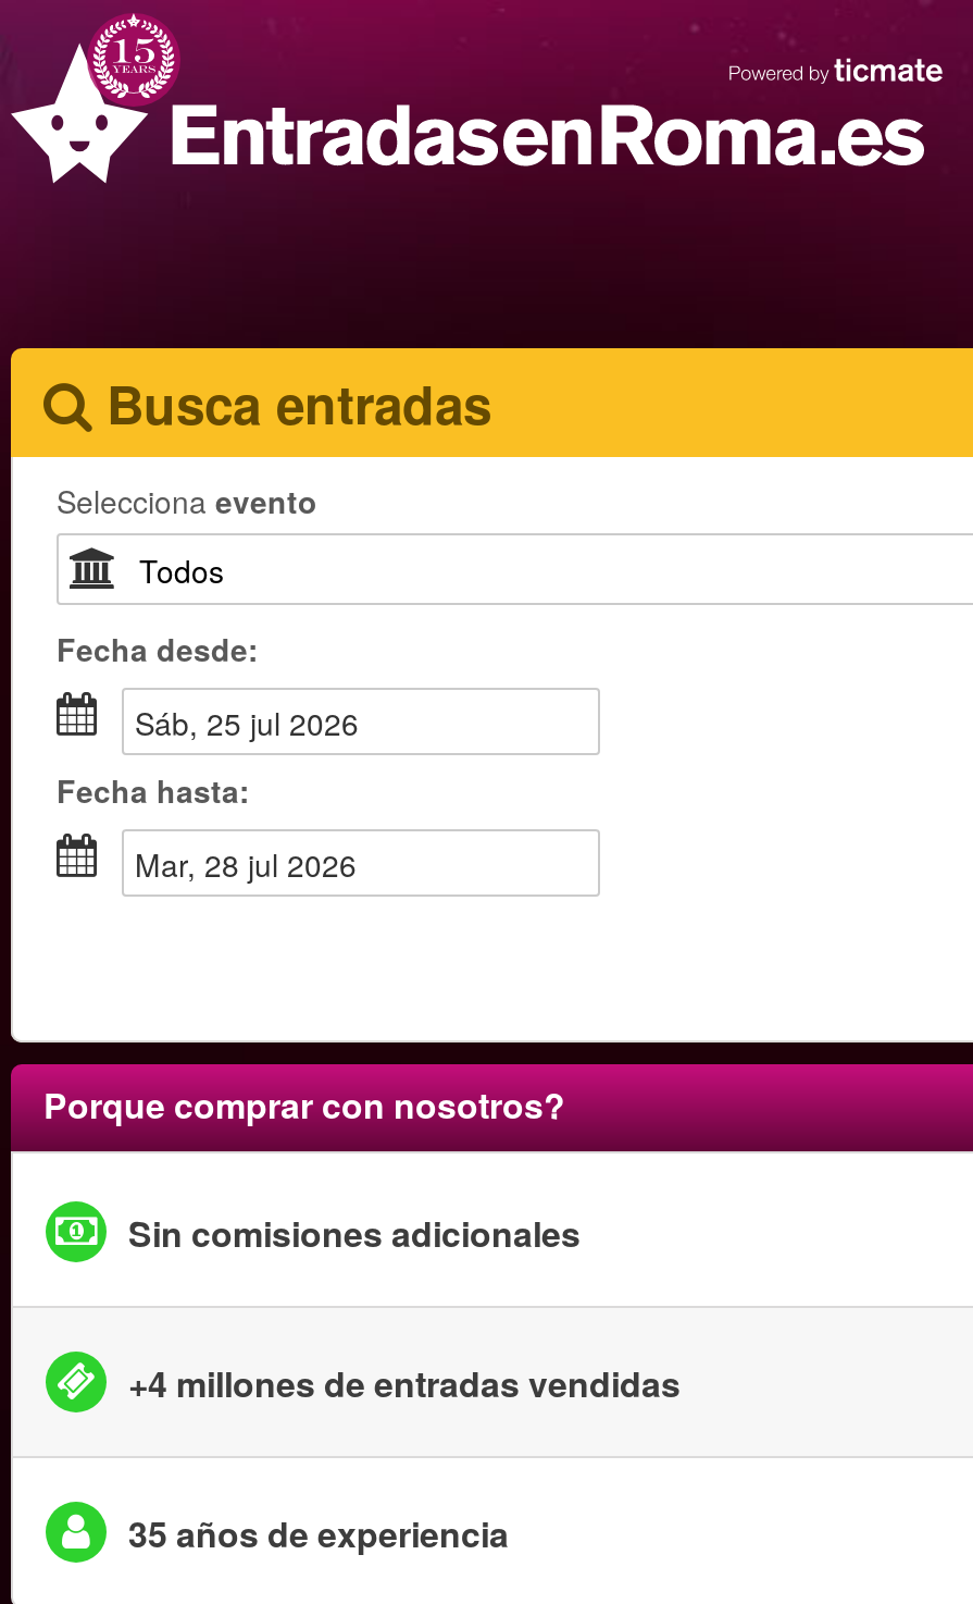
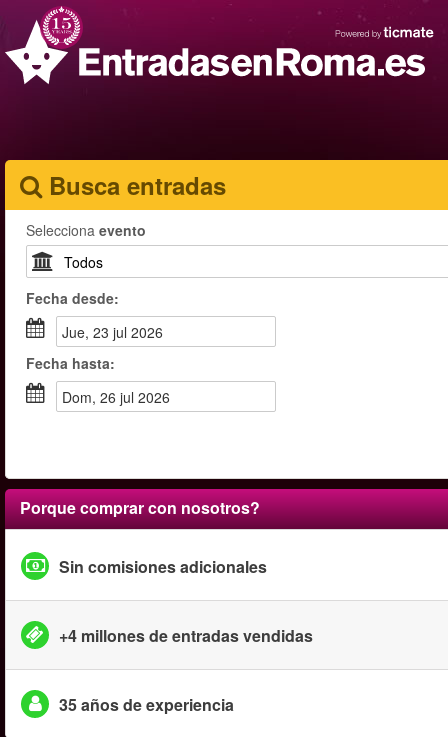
[154,701,359,744] sáb, 25 jul 2026 -> [69,322,163,342] jue, 23 jul 2026
[161,842,357,886] mar, 28 jul 2026 -> [72,387,170,407] dom, 26 jul 2026

